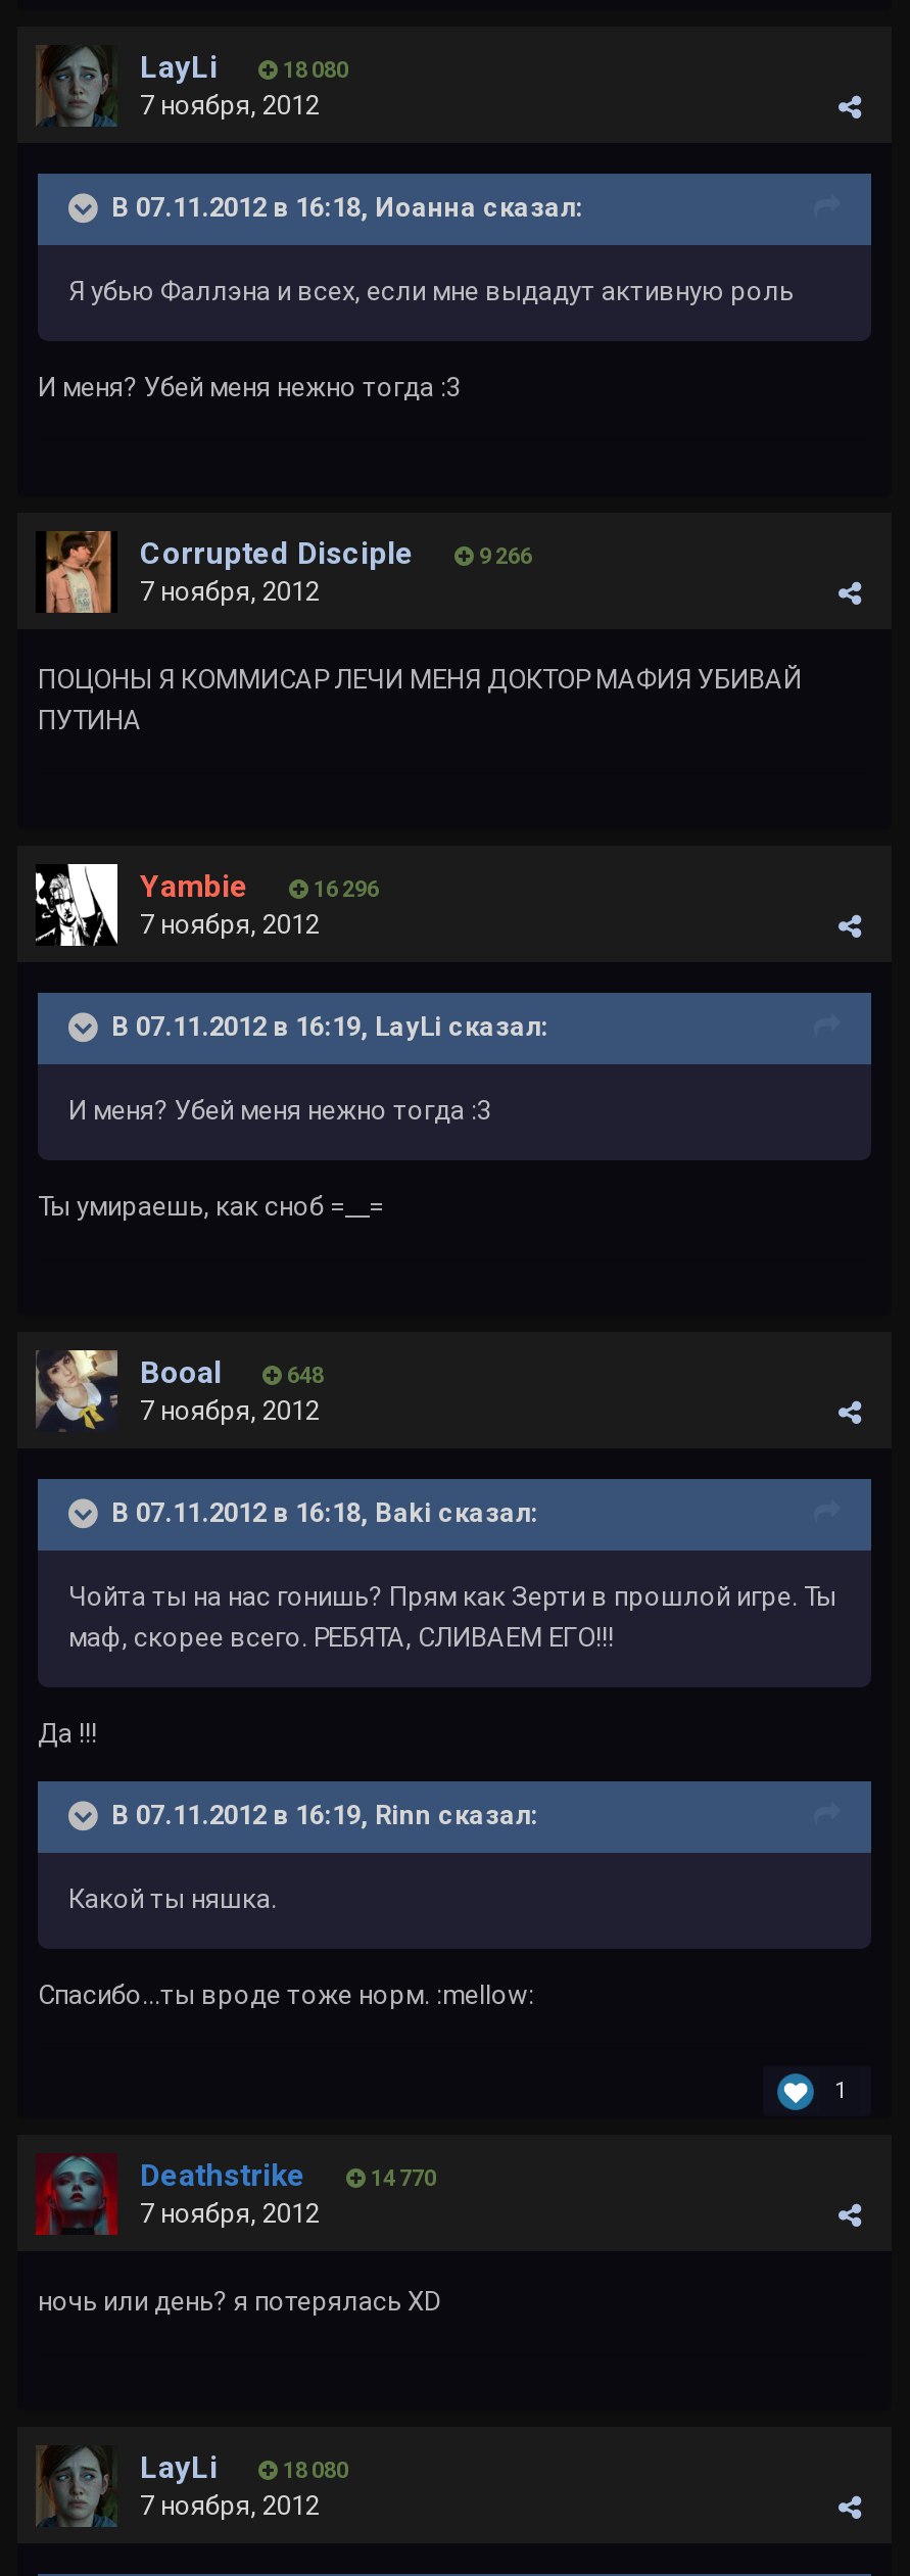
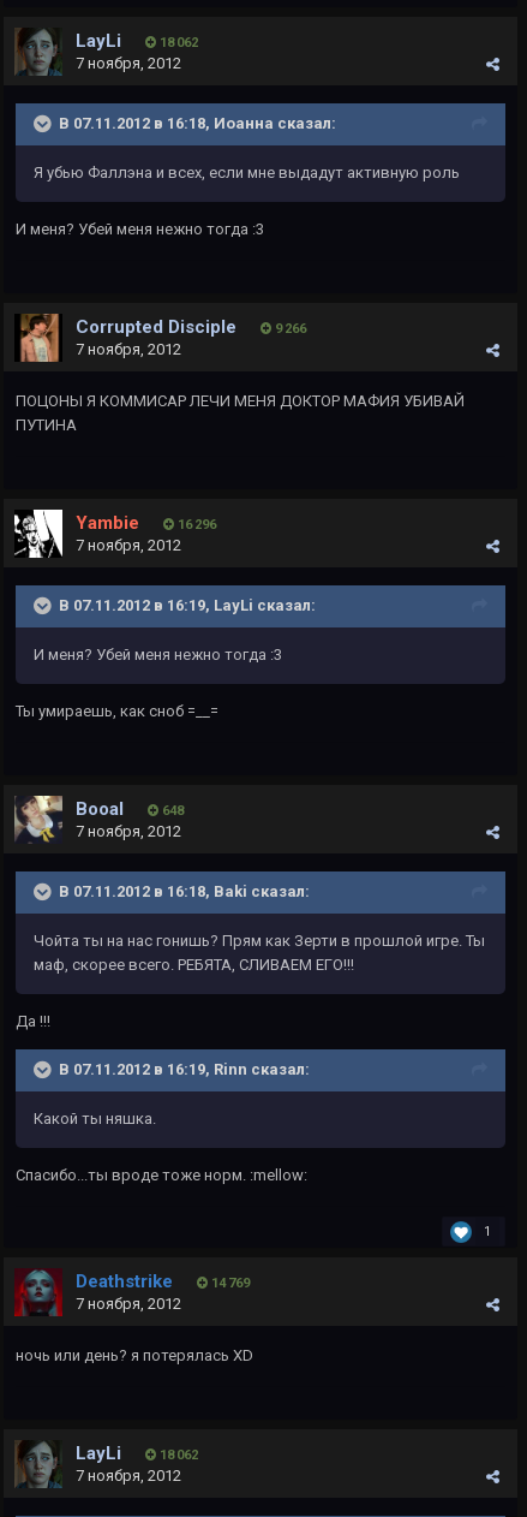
[277,57,348,84] 18 080 -> [156,35,198,50] 18 062
[365,2165,436,2192] 14 770 -> [208,1275,250,1291] 14 769
[277,2458,348,2484] 18 080 -> [156,1447,198,1463] 18 062

